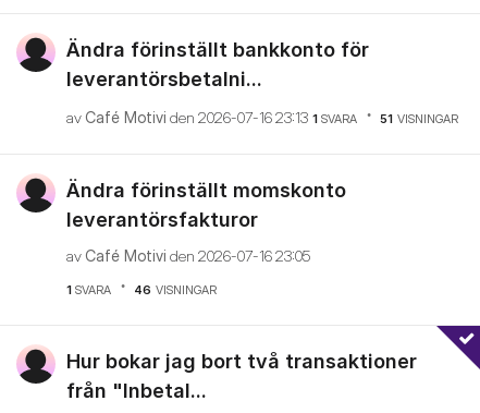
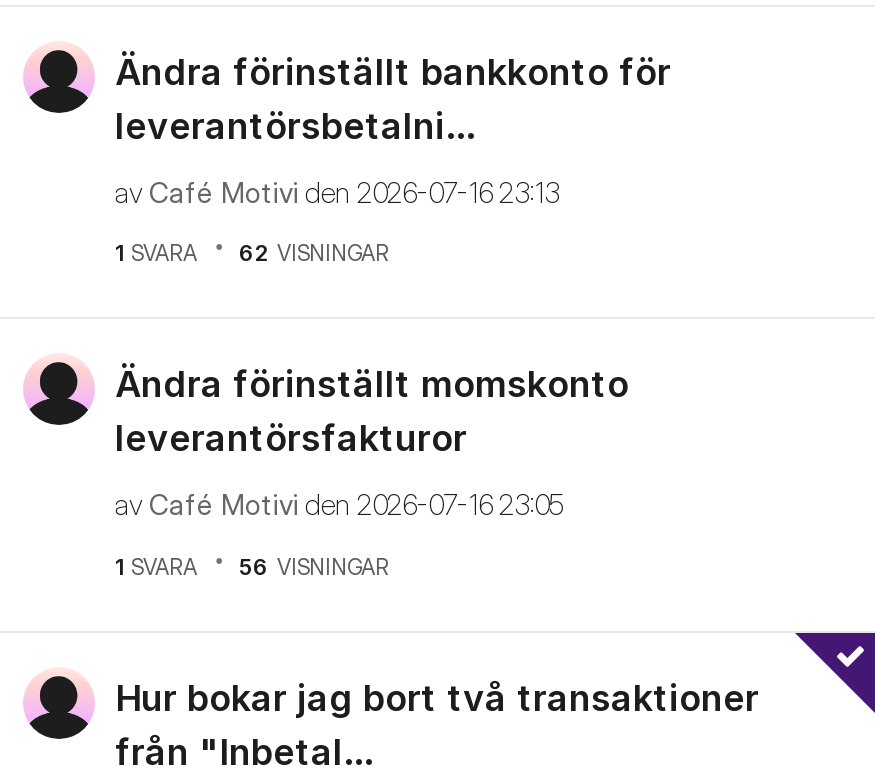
[66,108,458,126] av Café Motivi den 2026-07-16 23:13 1 SVARA | 51 VISNINGAR -> [115,174,559,267] av Café Motivi den 2026-07-16 23:13 | 1 SVARA | 62 VISNINGAR
[66,282,217,297] 1 SVARA 46 VISNINGAR -> [115,552,389,580] 1 SVARA 56 VISNINGAR

